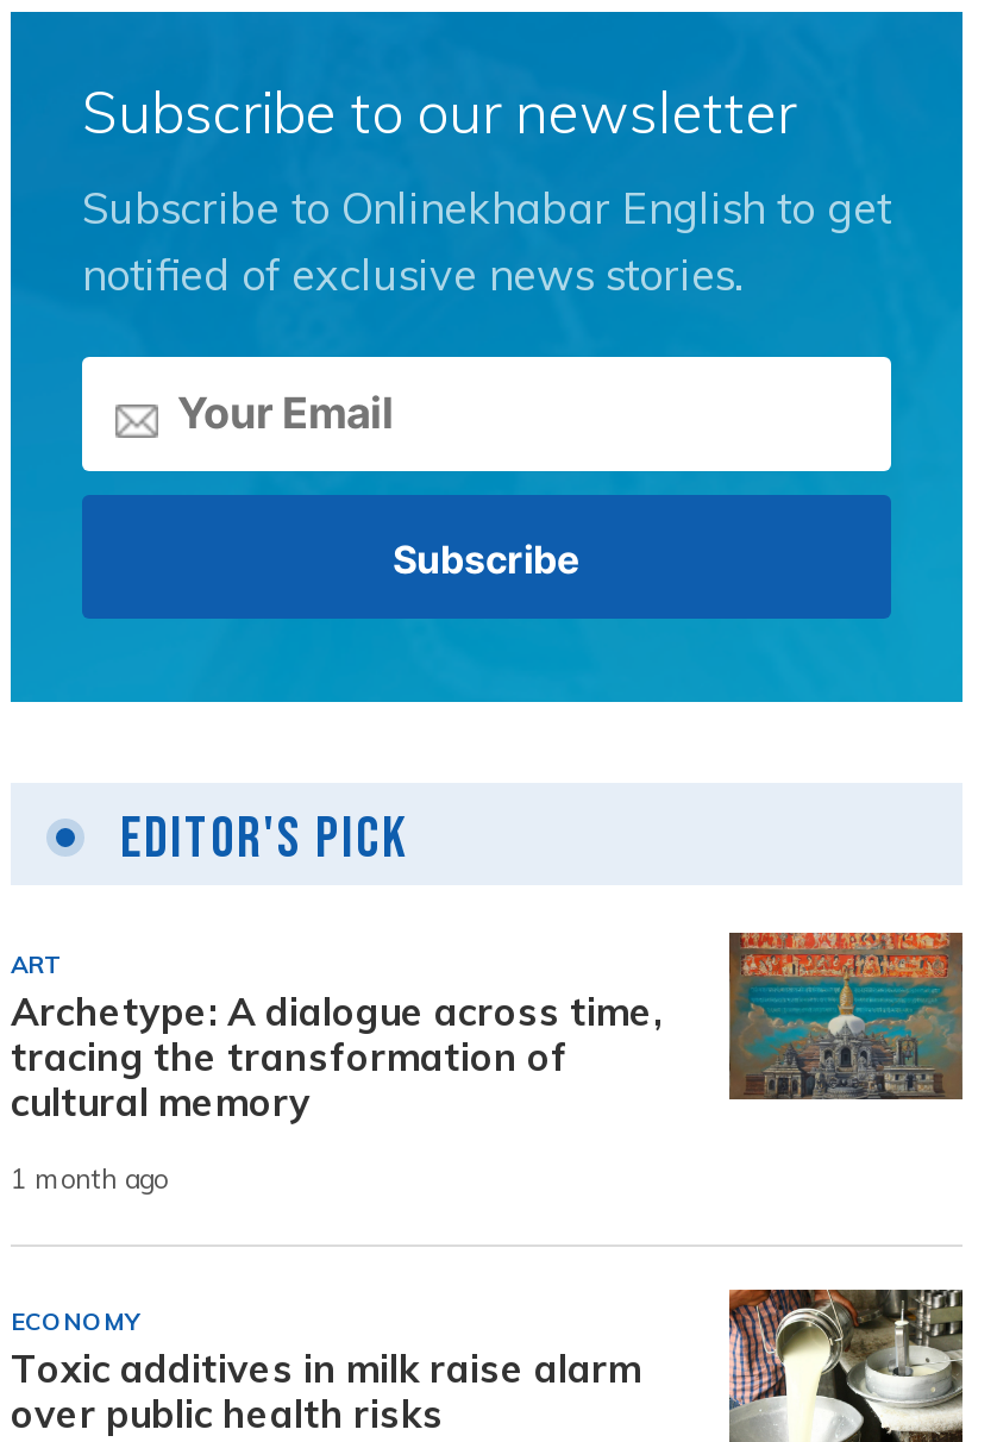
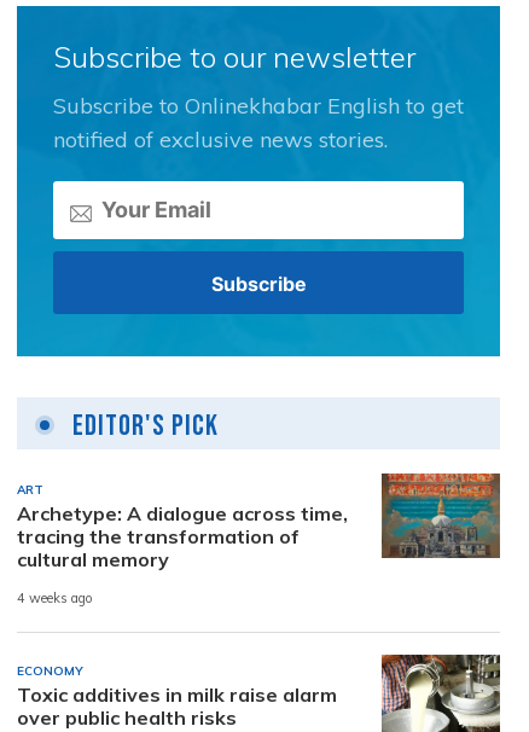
[11,1162,168,1195] 1 month ago -> [17,590,93,607] 4 weeks ago

